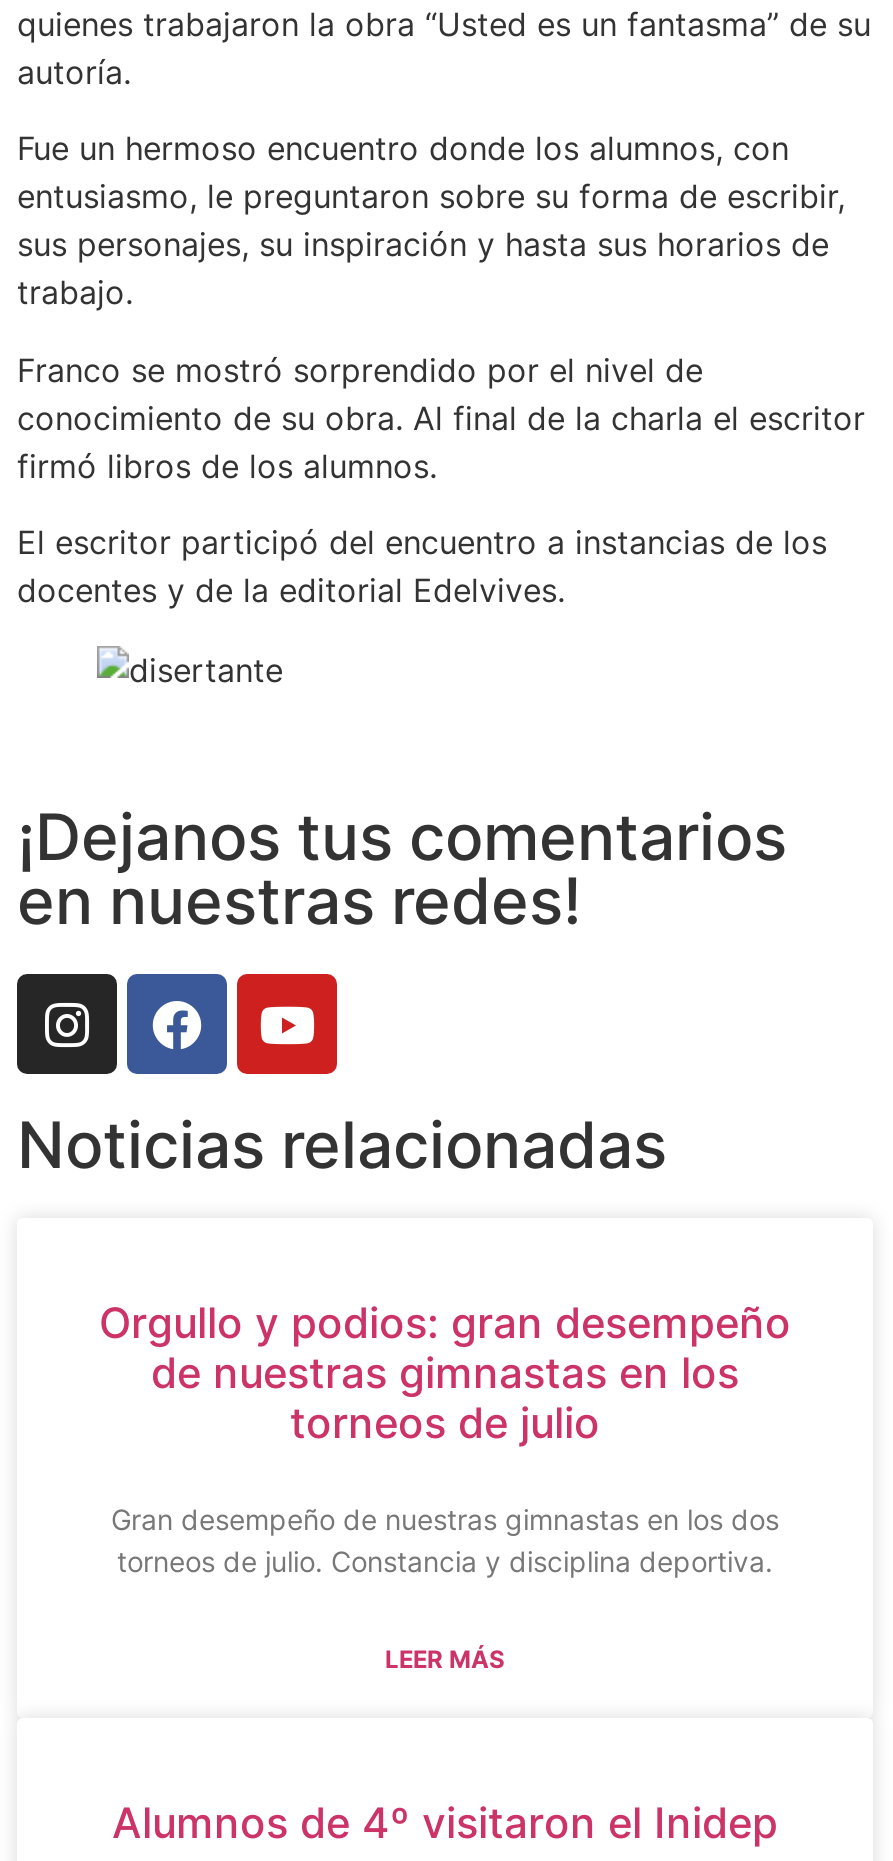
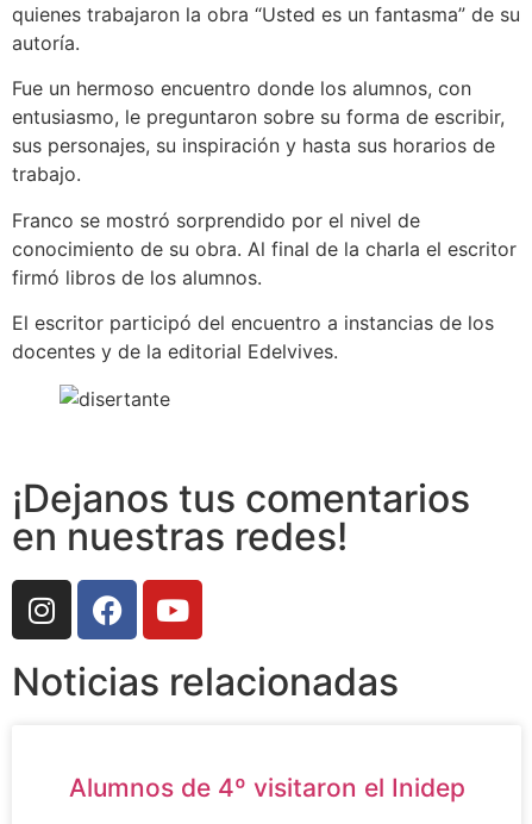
[99,1298,791,1674] Orgullo y podios: gran desempeño | de nuestras gimnastas en los | torneos de julio | Gran desempeño de nuestras gimnastas en los dos | torneos de julio. Constancia y disciplina deportiva. | LEER MÁS -> none

